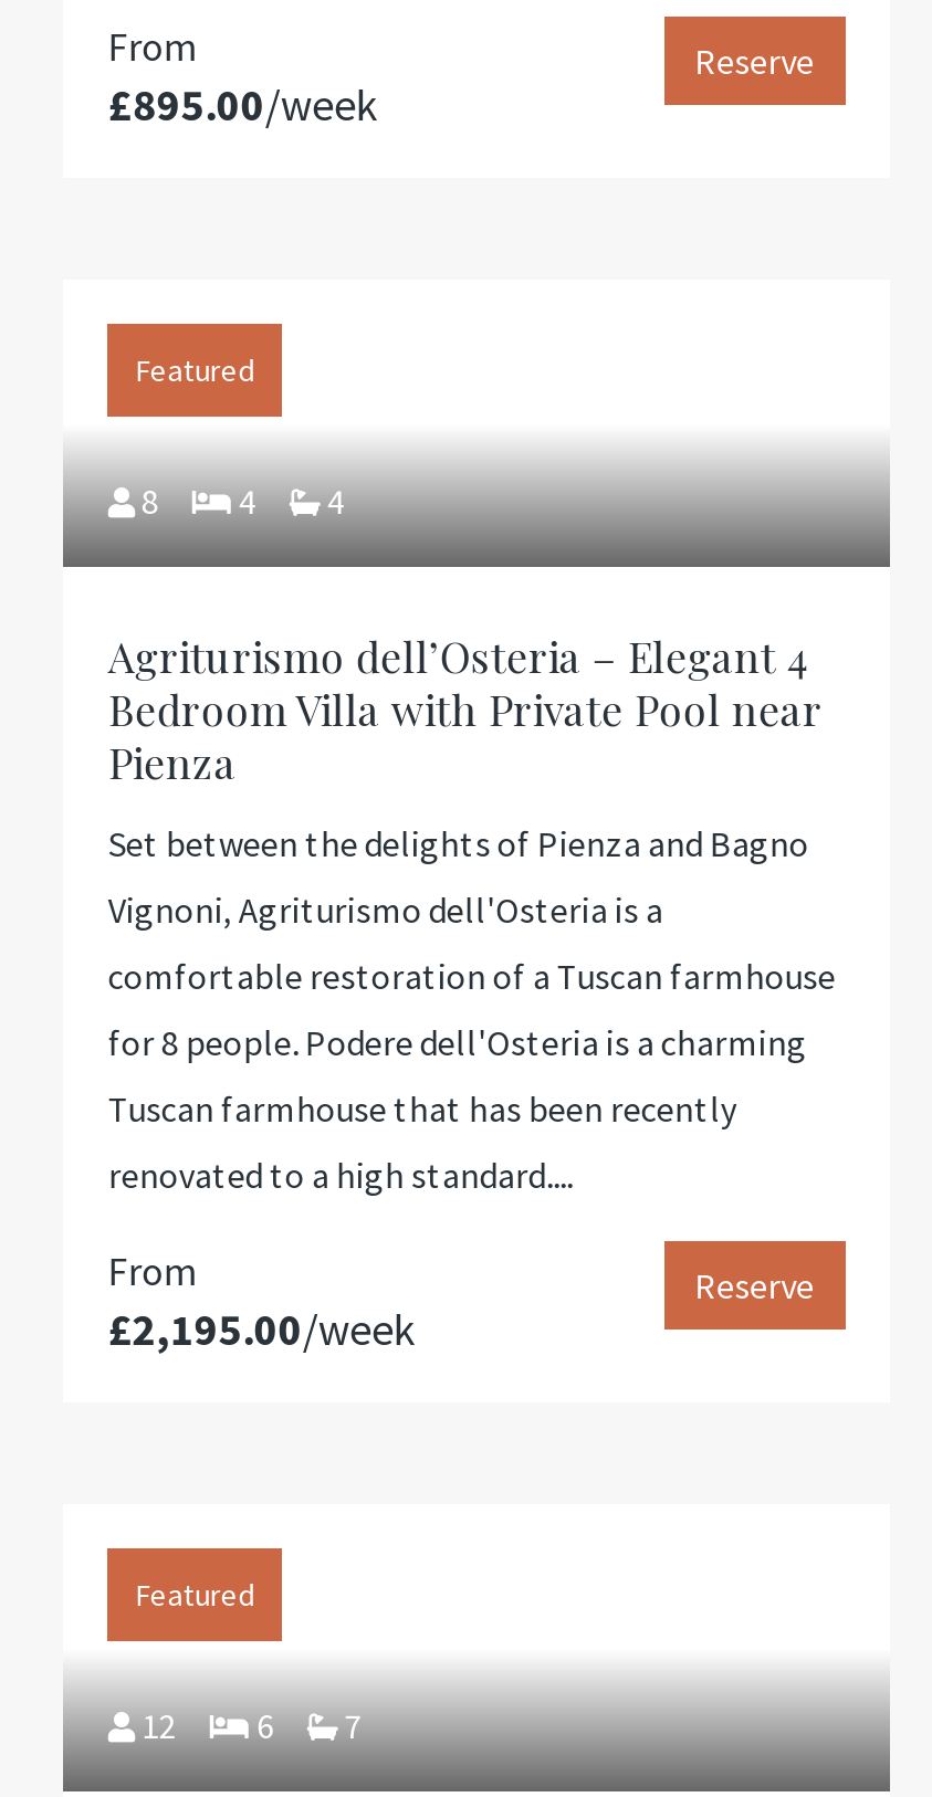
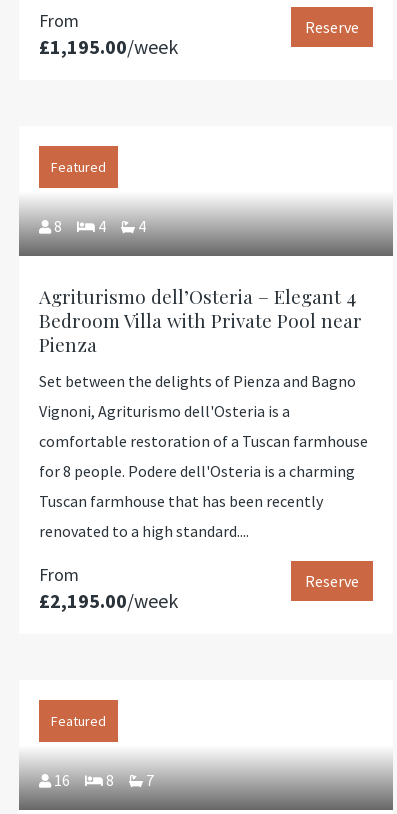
[108,77,378,132] £895.00/week -> [39,34,178,59] £1,195.00/week
[135,1704,177,1748] 12 -> [51,770,70,790] 16
[250,1704,274,1748] 6 -> [103,770,114,790] 8

